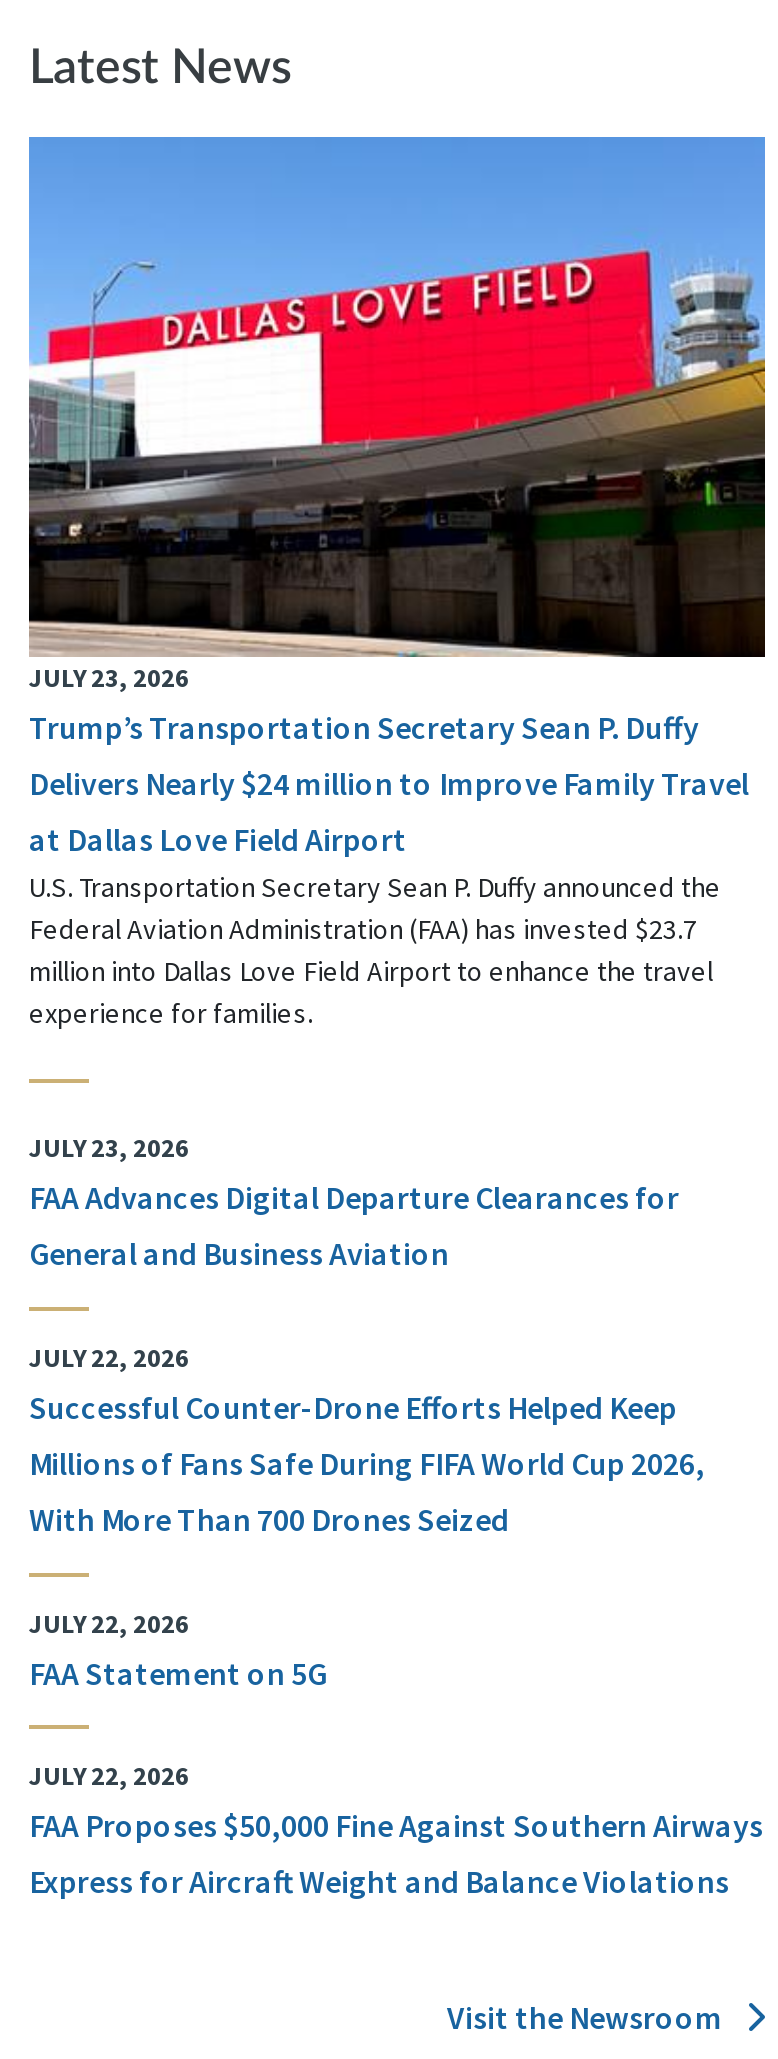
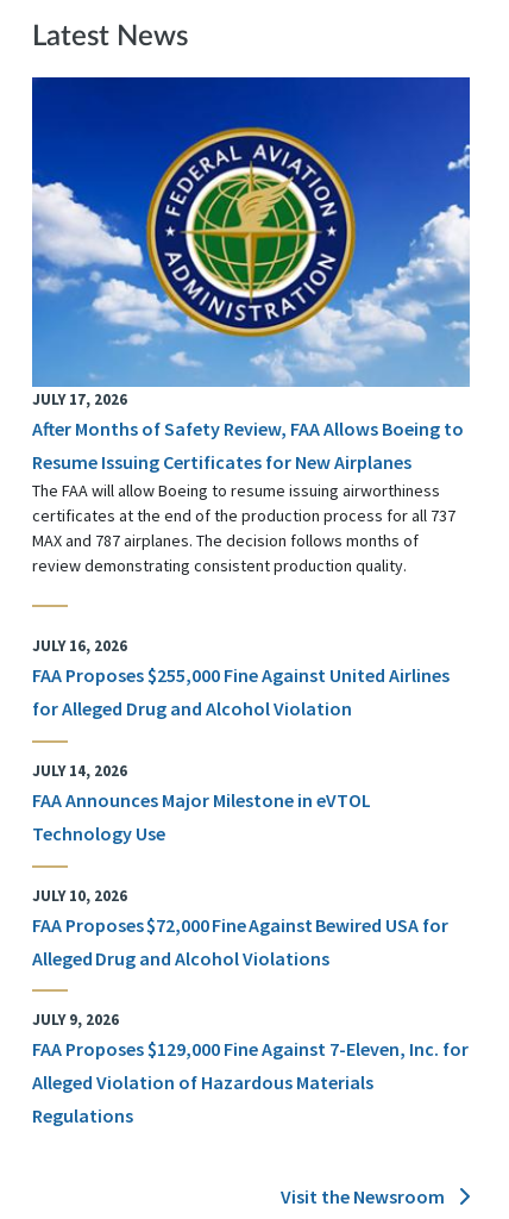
[27,135,767,1030] [image] | JULY 23, 2026 | Trump’s Transportation Secretary Sean P. Duffy | Delivers Nearly $24 million to Improve Family Travel | at Dallas Love Field Airport | U.S. Transportation Secretary Sean P. Duffy announced the | Federal Aviation Administration (FAA) has invested $23.7 | million into Dallas Love Field Airport to enhance the travel | experience for families. -> [31,76,471,576] [image] | JULY 17, 2026 | After Months of Safety Review, FAA Allows Boeing to | Resume Issuing Certificates for New Airplanes | The FAA will allow Boeing to resume issuing airworthiness | certificates at the end of the production process for all 737 | MAX and 787 airplanes. The decision follows months of | review demonstrating consistent production quality.
[29,1132,679,1274] JULY 23, 2026 | FAA Advances Digital Departure Clearances for | General and Business Aviation -> [32,636,450,721] JULY 16, 2026 | FAA Proposes $255,000 Fine Against United Airlines | for Alleged Drug and Alcohol Violation
[29,1341,705,1539] JULY 22, 2026 | Successful Counter-Drone Efforts Helped Keep | Millions of Fans Safe During FIFA World Cup 2026, | With More Than 700 Drones Seized -> [32,761,371,845] JULY 14, 2026 | FAA Announces Major Milestone in eVTOL | Technology Use
[29,1606,327,1692] JULY 22, 2026 | FAA Statement on 5G -> [32,885,448,970] JULY 10, 2026 | FAA Proposes $72,000 Fine Against Bewired USA for | Alleged Drug and Alcohol Violations
[29,1759,763,1901] JULY 22, 2026 | FAA Proposes $50,000 Fine Against Southern Airways | Express for Aircraft Weight and Balance Violations -> [32,1010,469,1128] JULY 9, 2026 | FAA Proposes $129,000 Fine Against 7-Eleven, Inc. for | Alleged Violation of Hazardous Materials | Regulations

